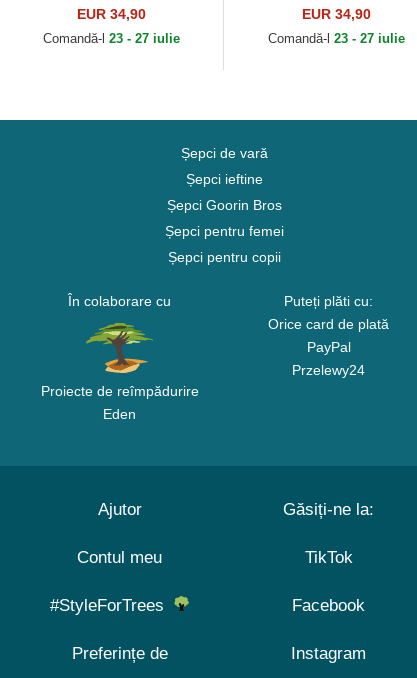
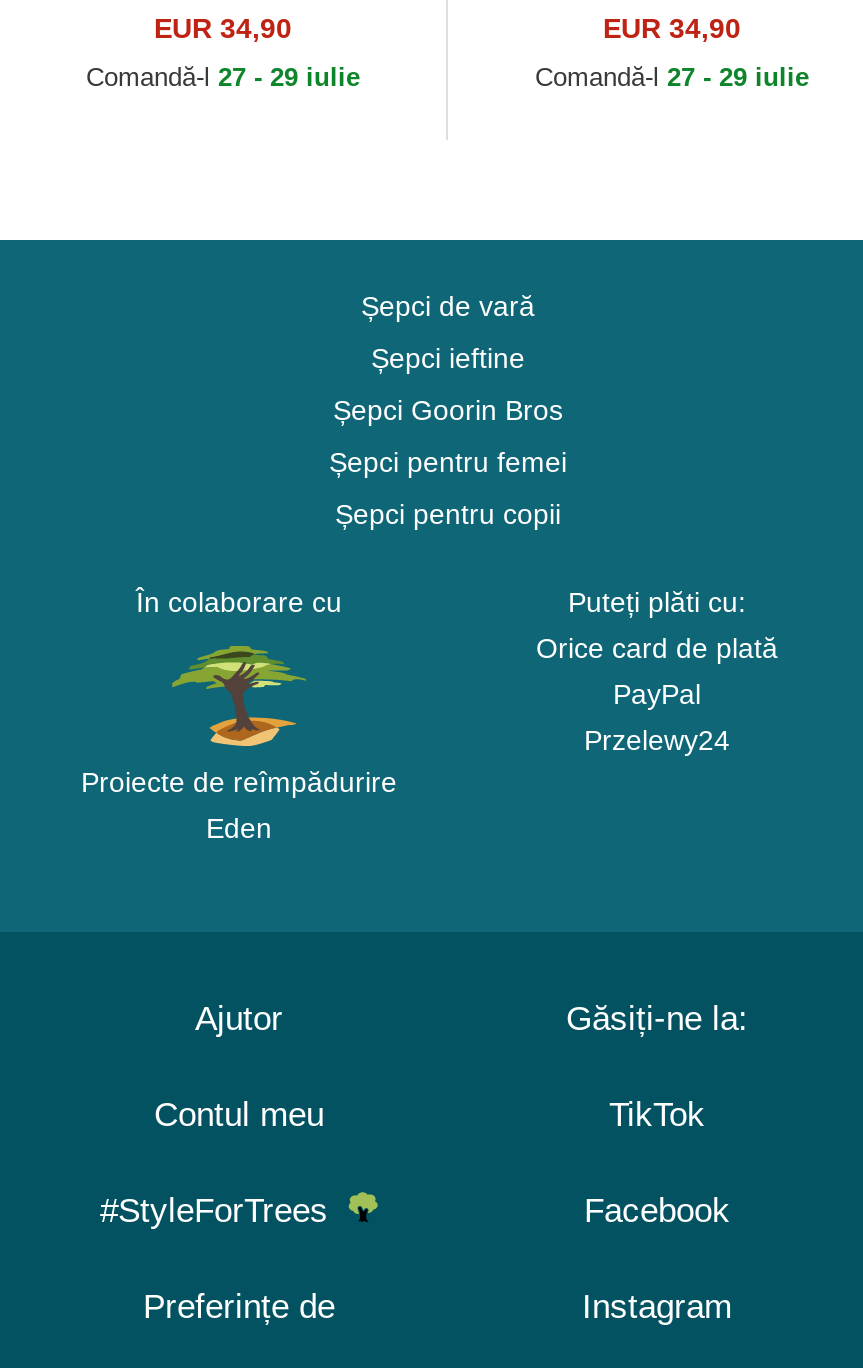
[43,31,180,46] Comandă-l 23 - 27 iulie -> [86,63,360,93] Comandă-l 27 - 29 iulie
[267,31,404,46] Comandă-l 23 - 27 iulie -> [535,63,809,93] Comandă-l 27 - 29 iulie

